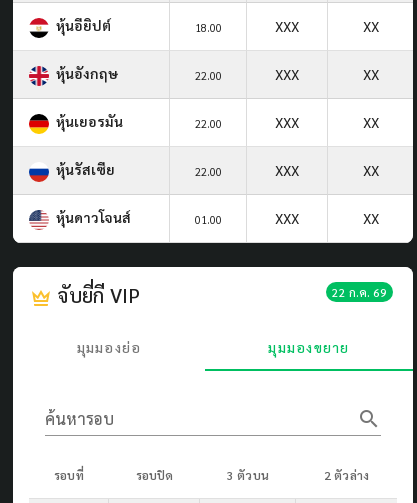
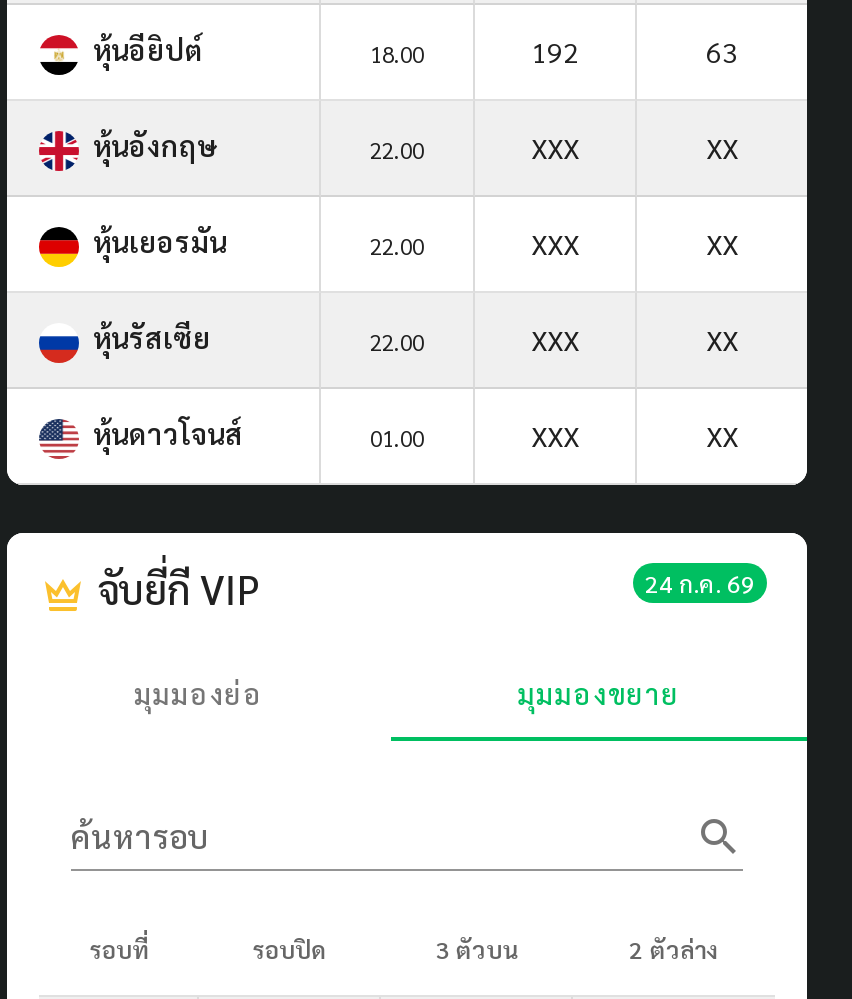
[275,17,378,35] XXX | XX -> [531,33,738,69] 192 | 63
[332,284,387,300] 22 ก.ค. 69 -> [645,567,755,599] 24 ก.ค. 69

